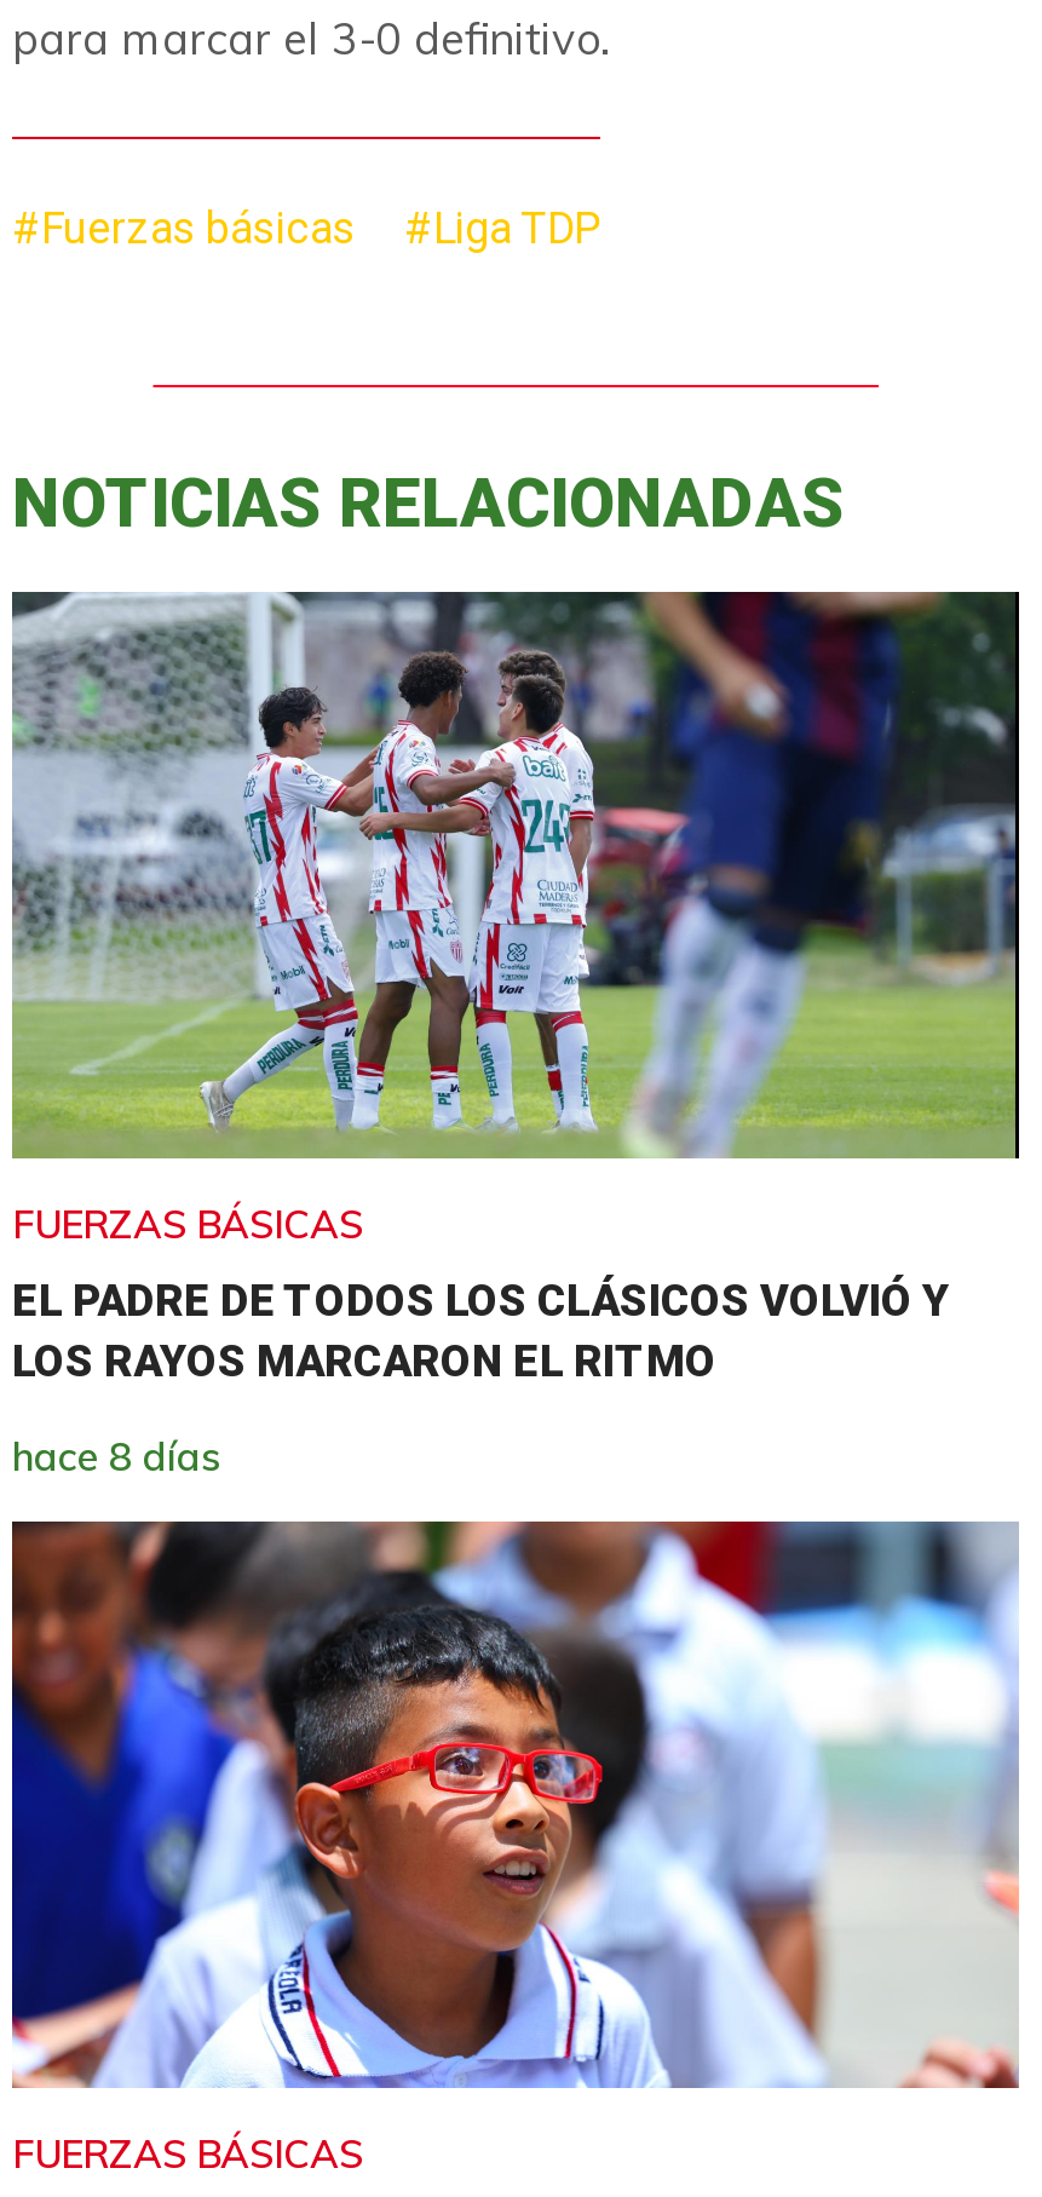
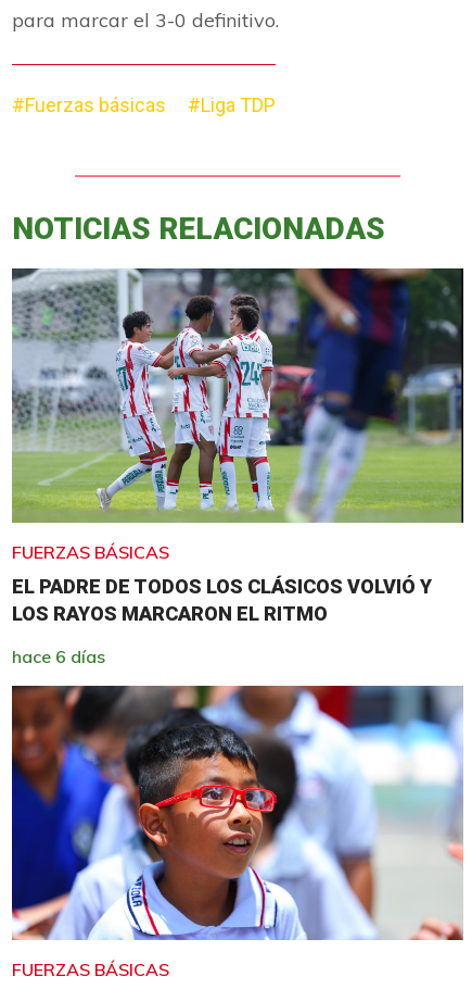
[12,1432,220,1480] hace 8 días -> [12,646,105,667] hace 6 días

